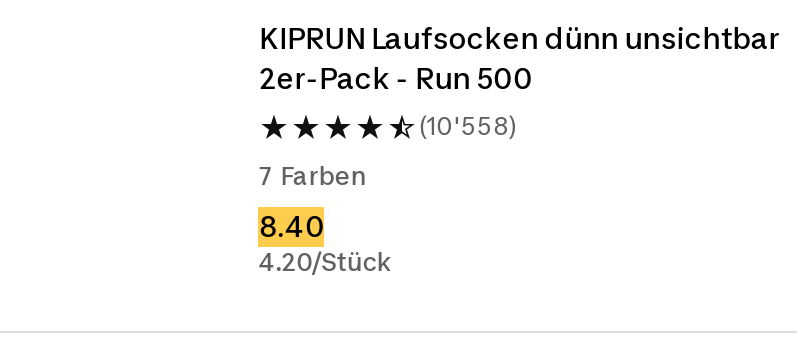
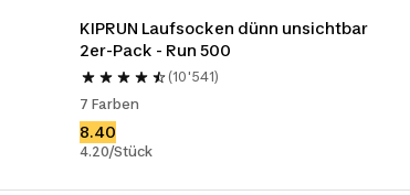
[419,111,517,141] (10'558) -> [168,68,219,85] (10'541)

